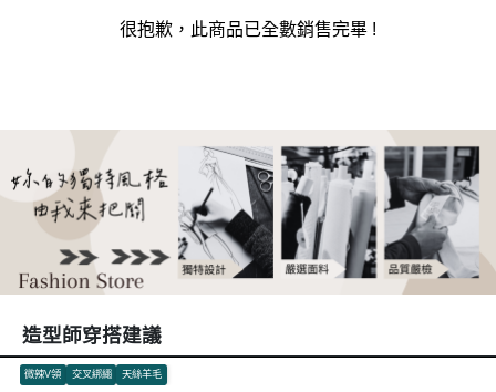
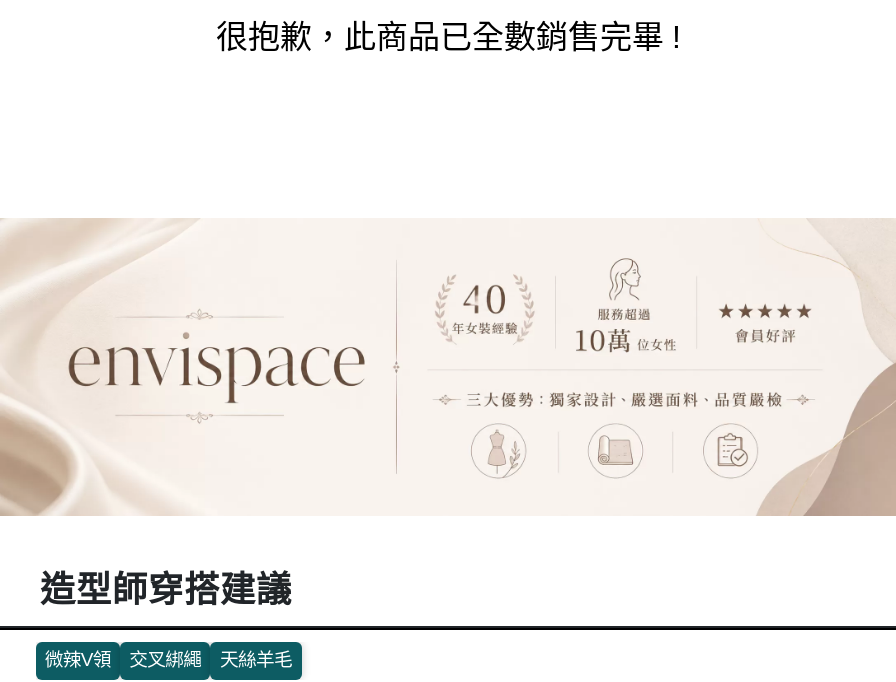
[3,132,493,295] [image] -> [6,218,890,516] [image]

